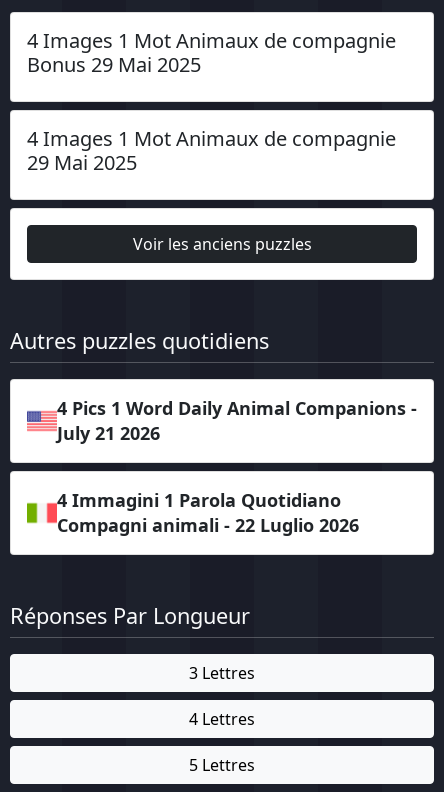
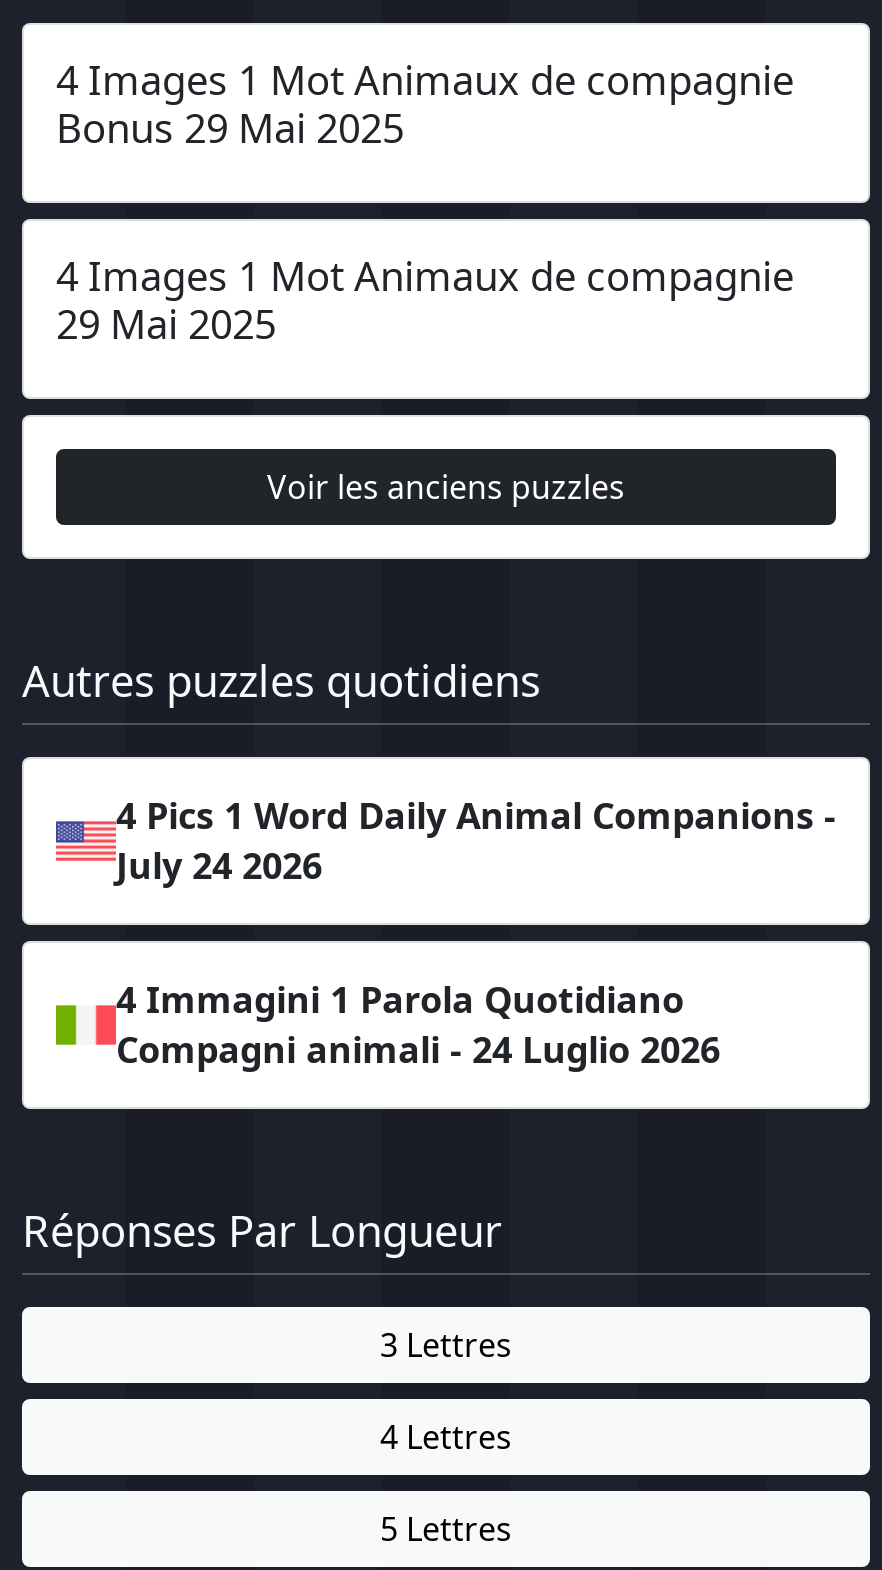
[57,421,160,445] July 21 2026 -> [116,840,322,888] July 24 2026
[57,513,359,537] Compagni animali - 22 Luglio 2026 -> [116,1024,720,1072] Compagni animali - 24 Luglio 2026

